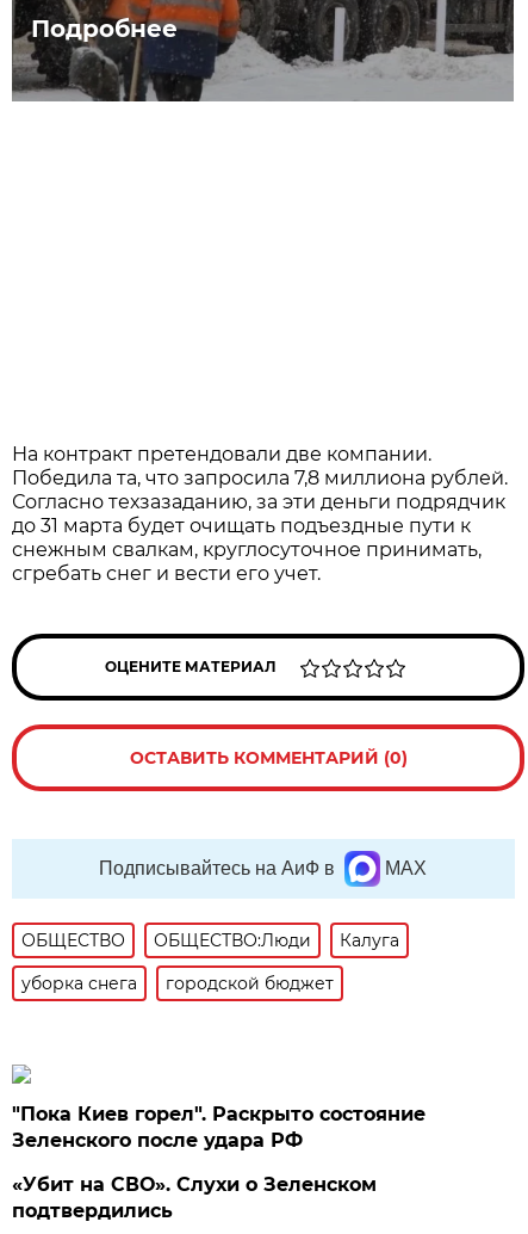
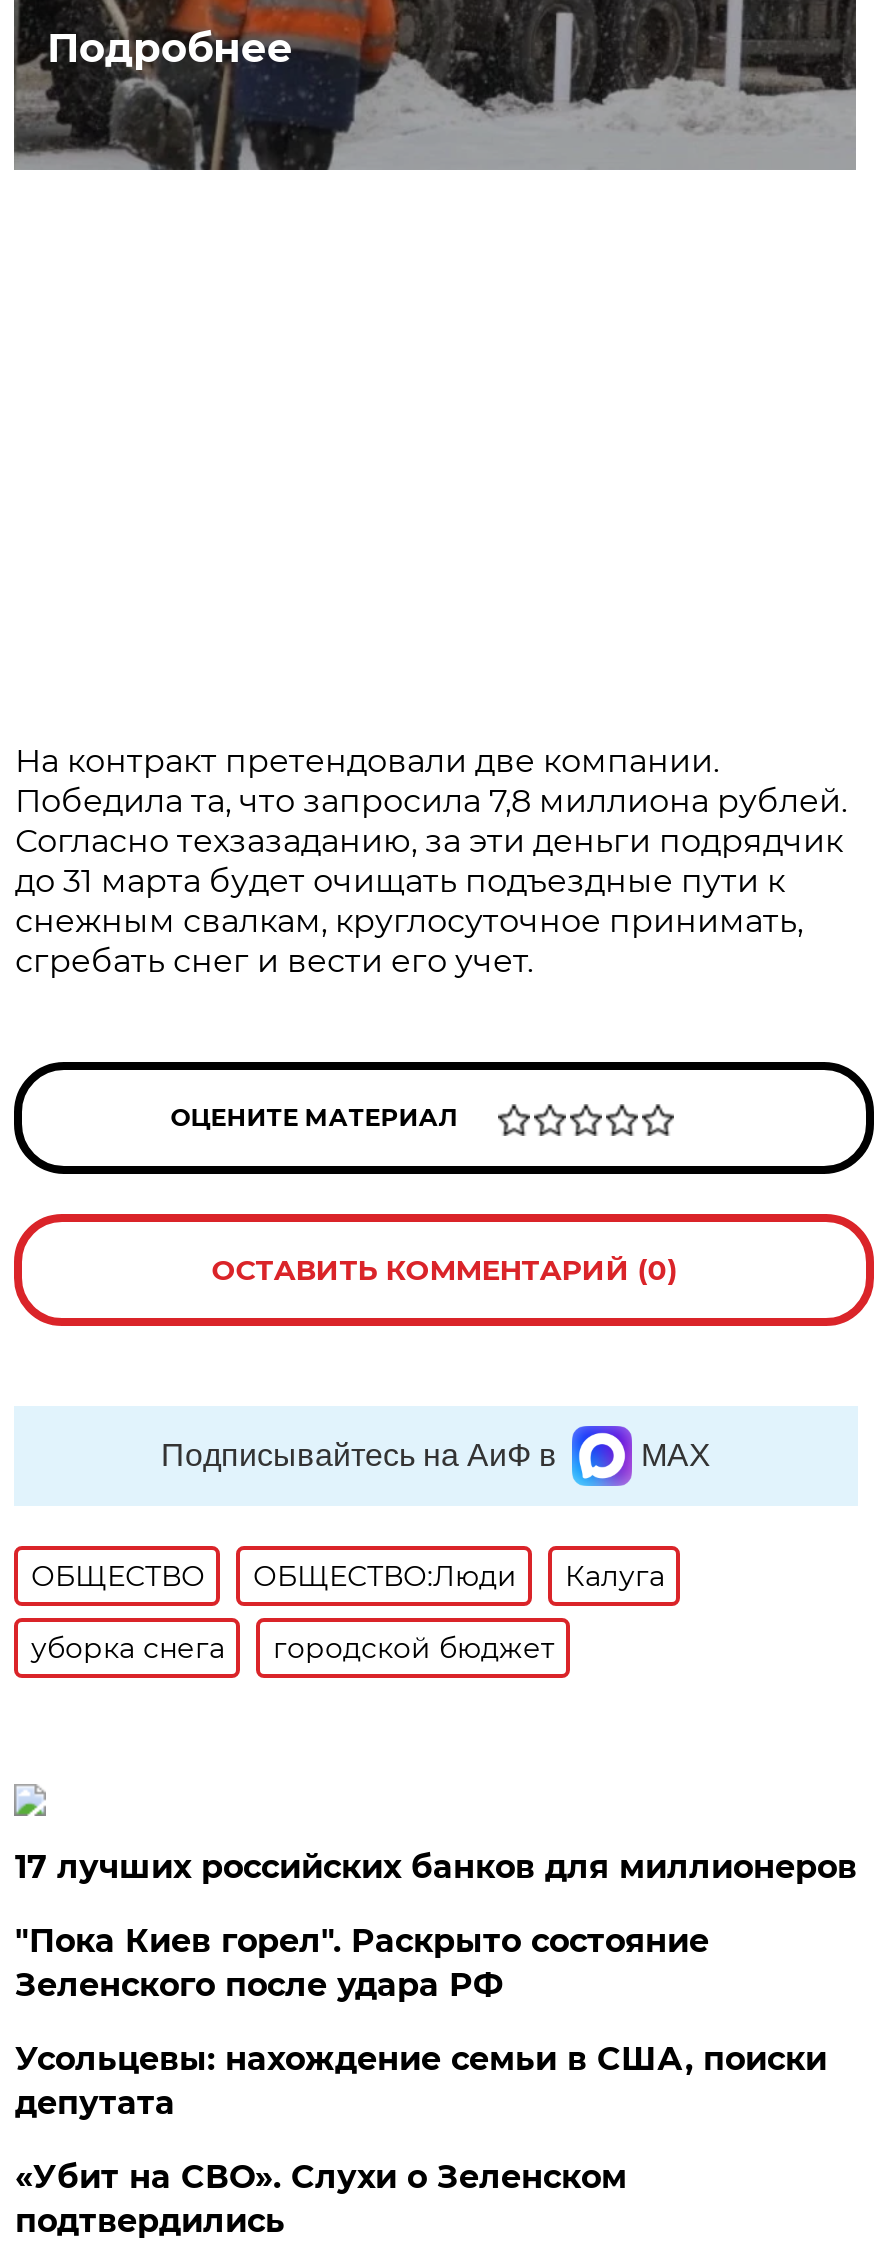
none -> [15,1848,857,1886] 17 лучших российских банков для миллионеров
none -> [15,2040,827,2122] Усольцевы: нахождение семьи в США, поиски | депутата

